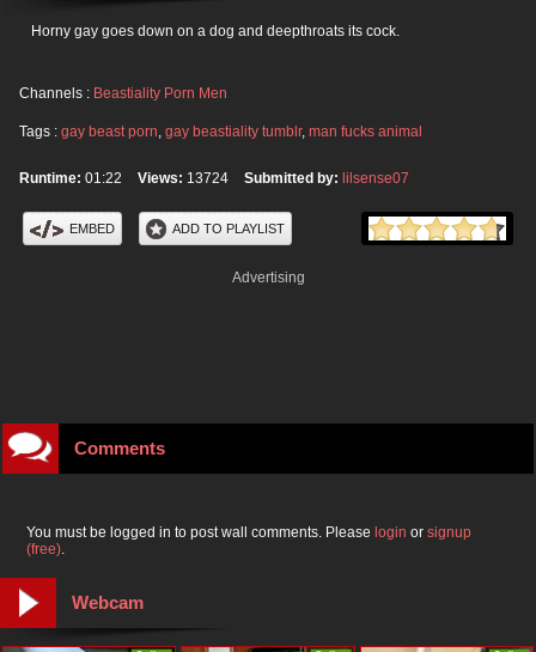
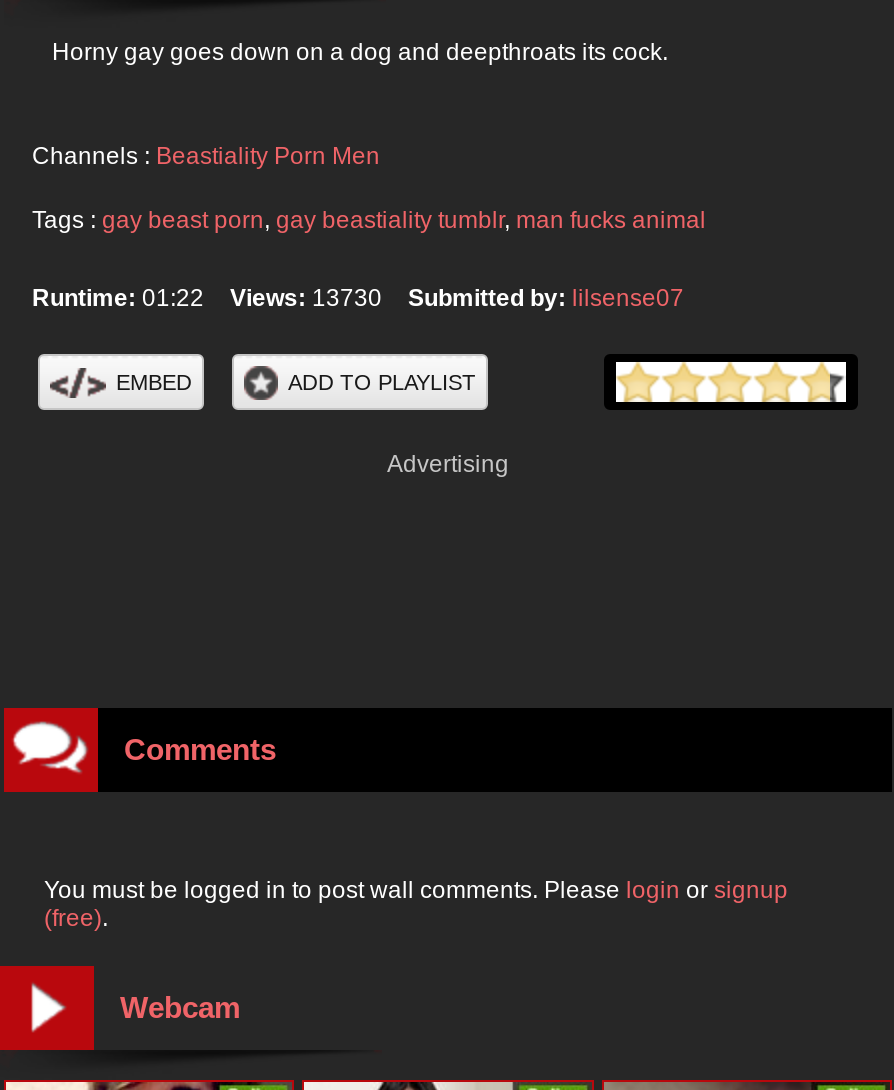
[19,170,409,187] Runtime: 01:22 Views: 13724 Submitted by: lilsense07 -> [32,284,684,312] Runtime: 01:22 Views: 13730 Submitted by: lilsense07

